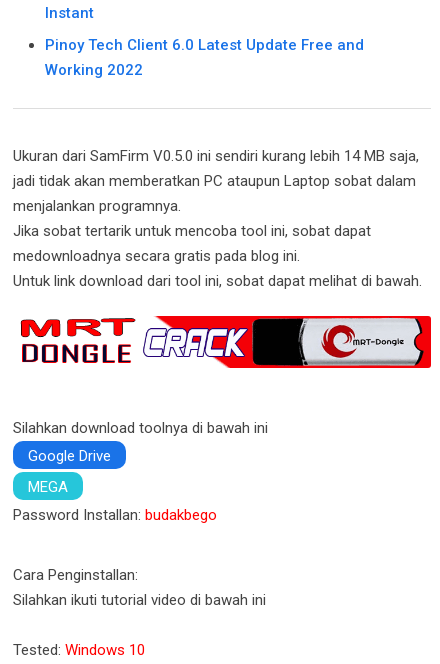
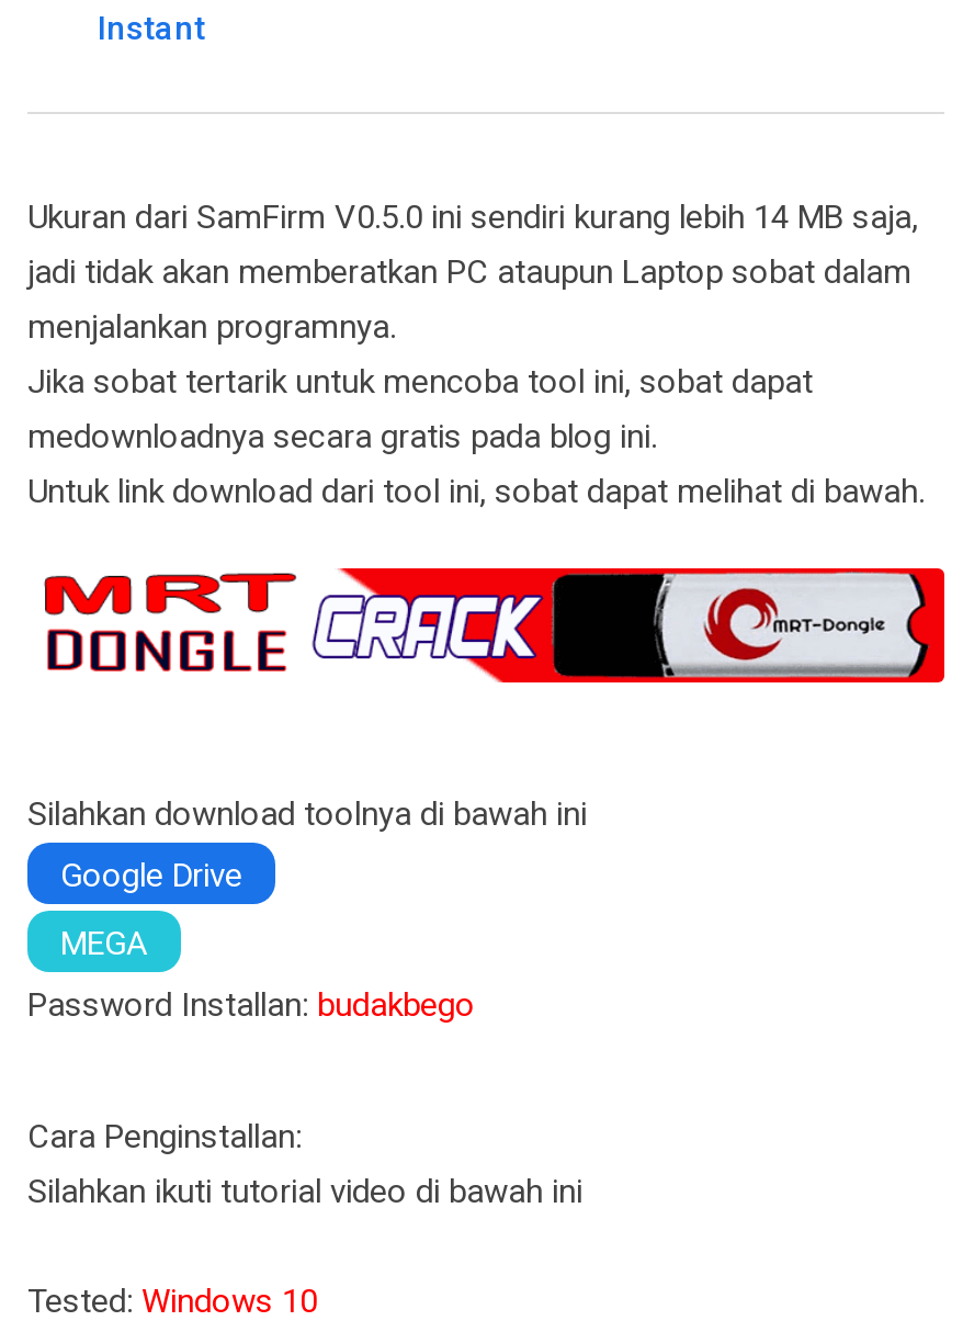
[45,36,364,79] Pinoy Tech Client 6.0 Latest Update Free and | Working 2022 -> none

